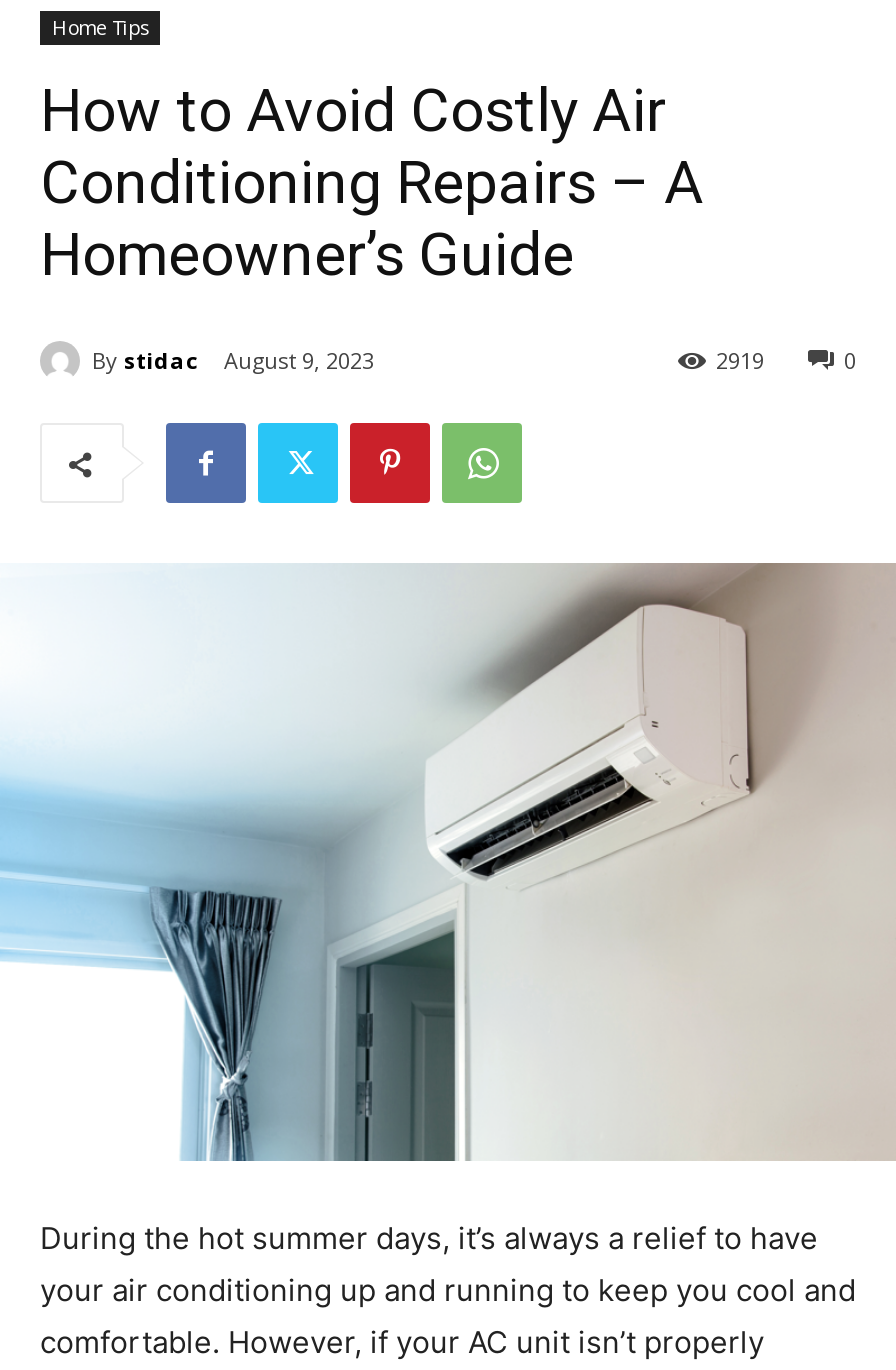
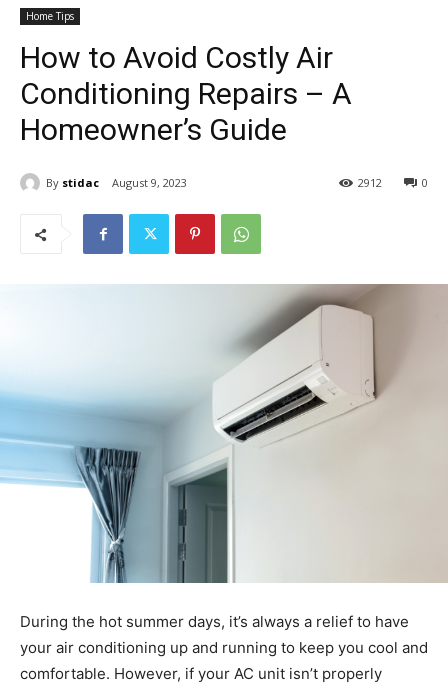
[716,345,764,375] 2919 -> [358,175,382,190] 2912

